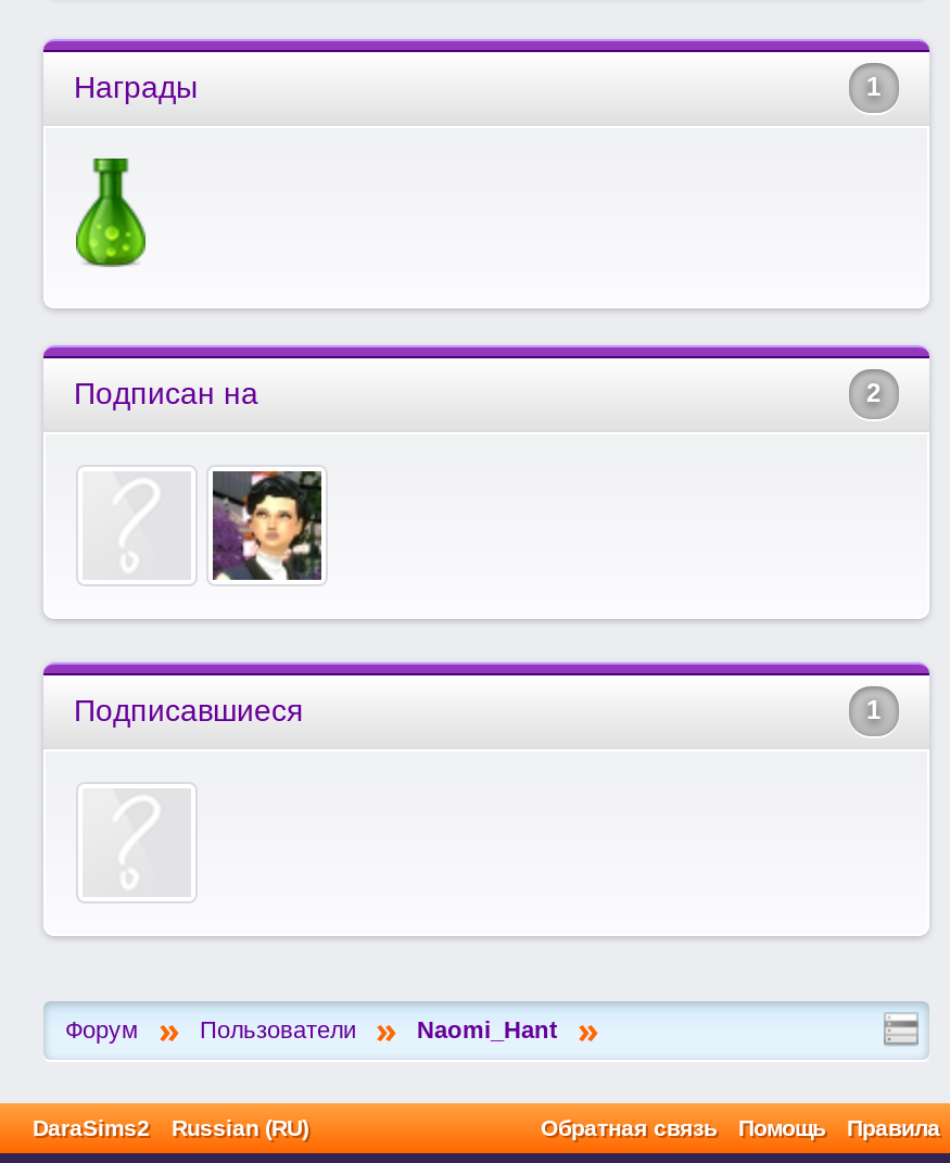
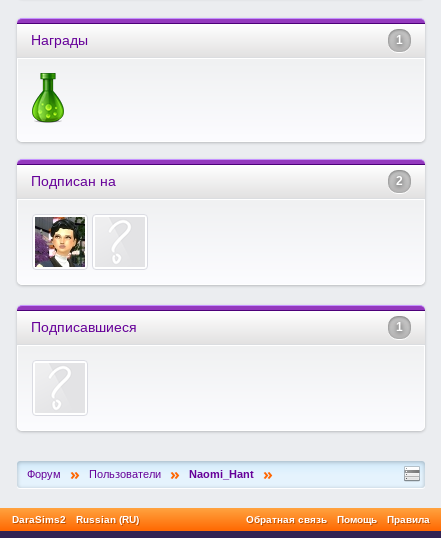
none -> [34,216,86,268] [image]
[211,469,324,582] [image] -> none

